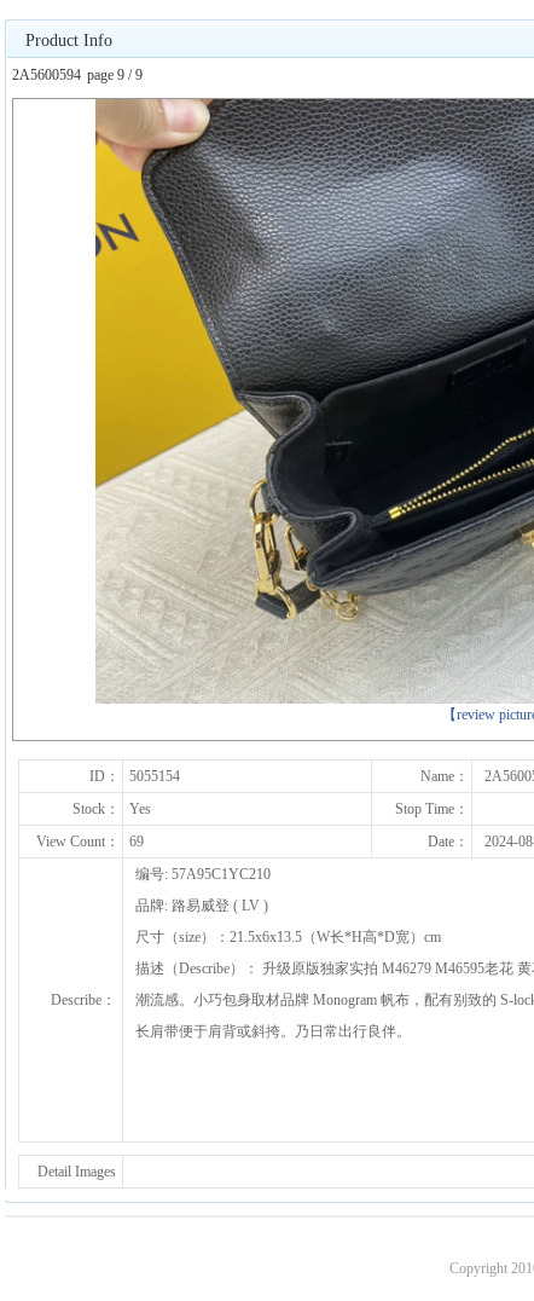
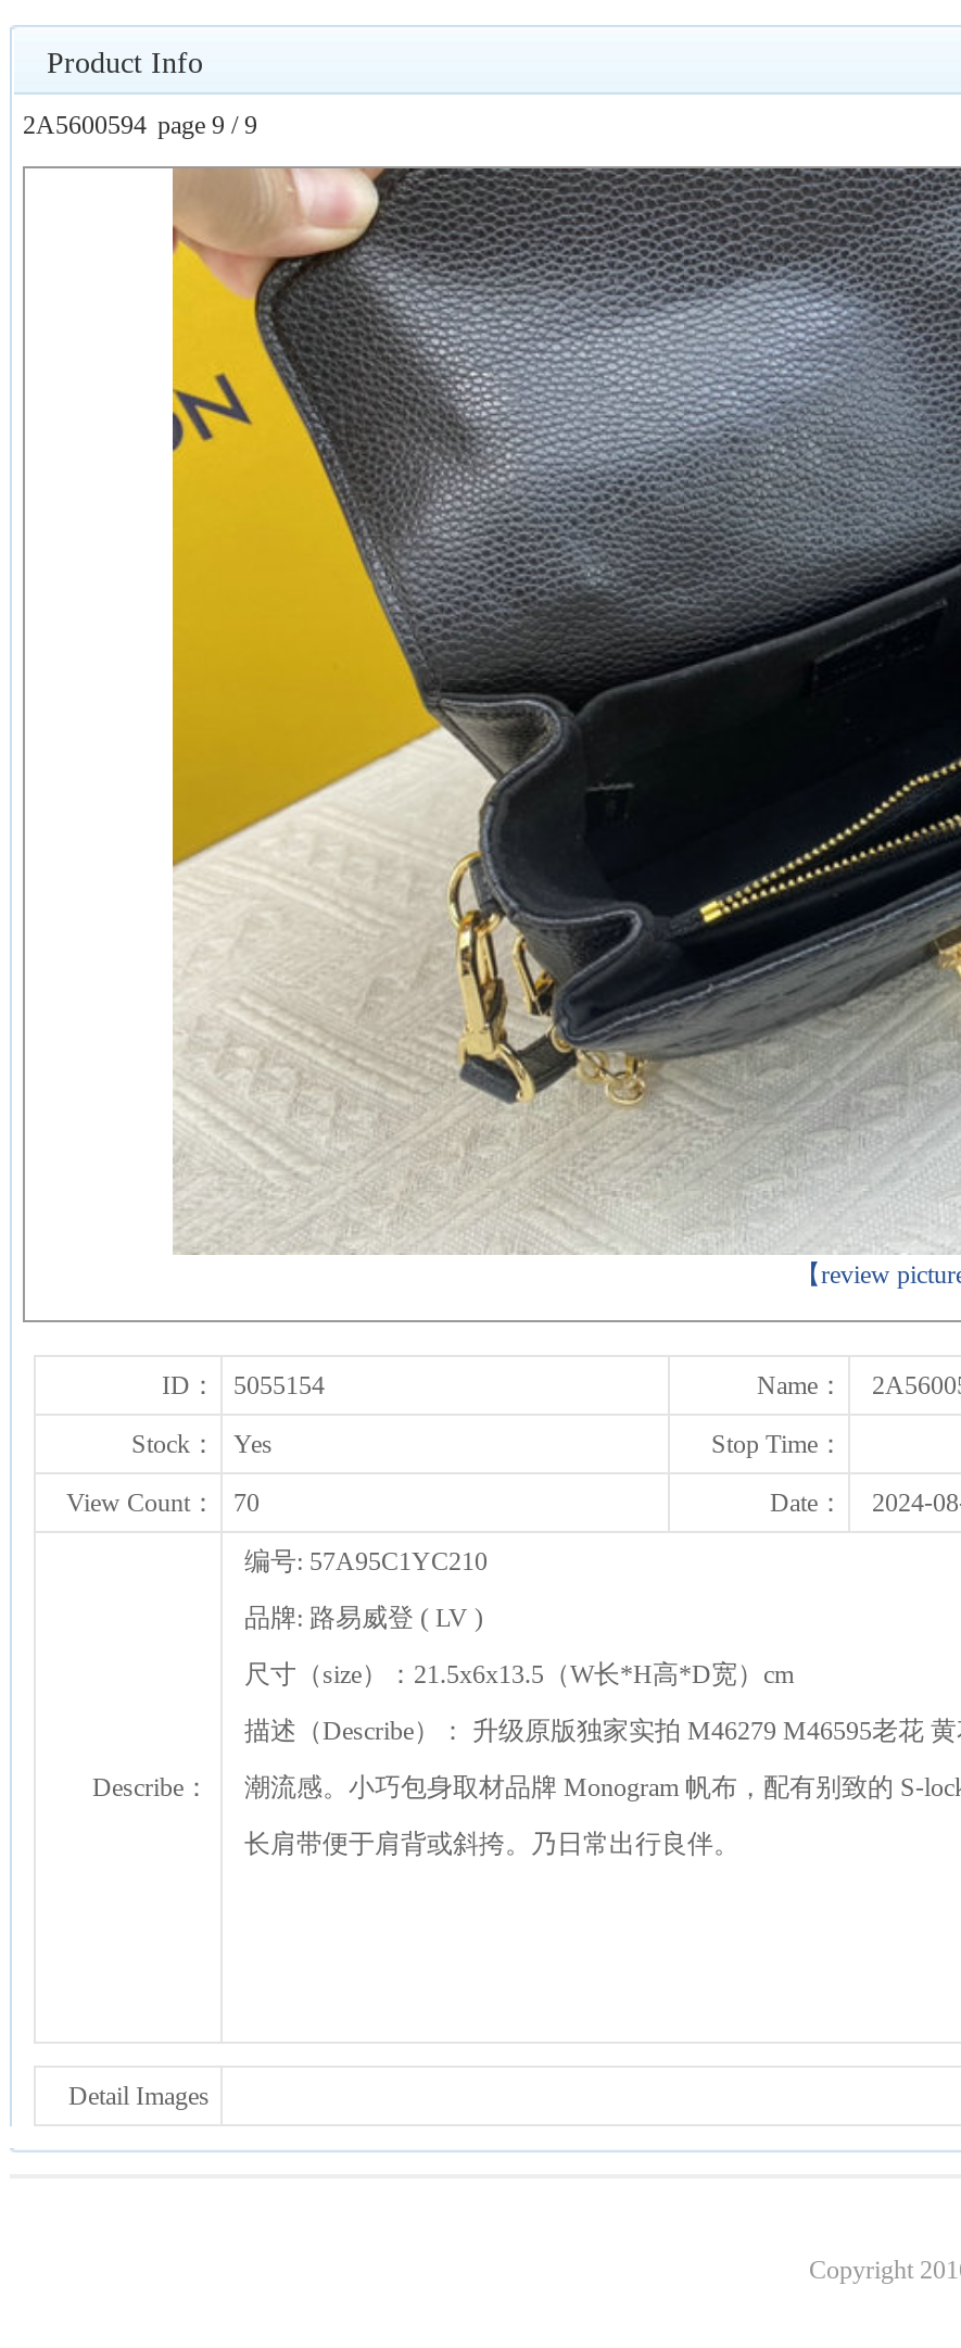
[36,833,144,850] View Count： 69 -> [66,1487,260,1518] View Count： 70

